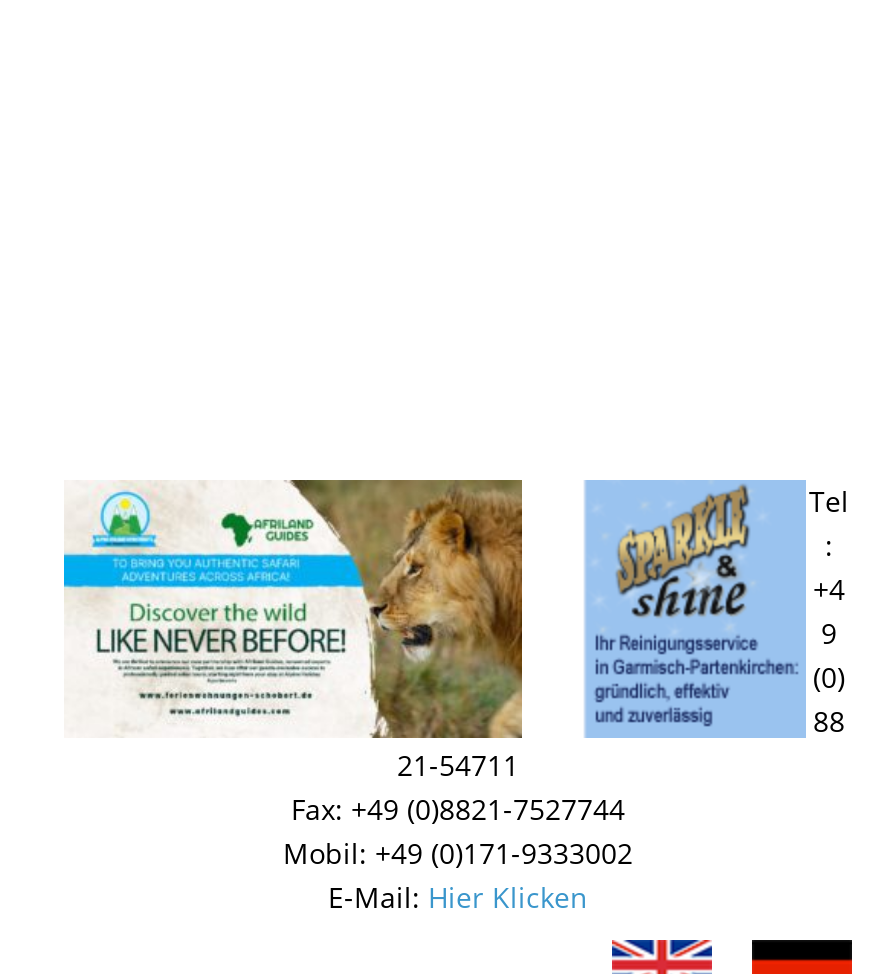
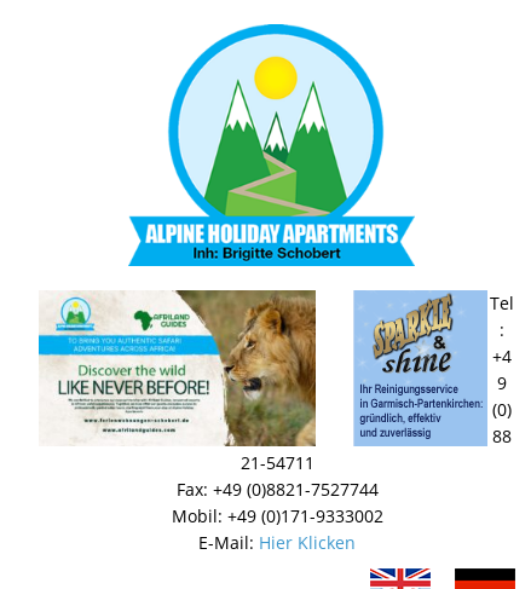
none -> [127,23,416,267] [image]

